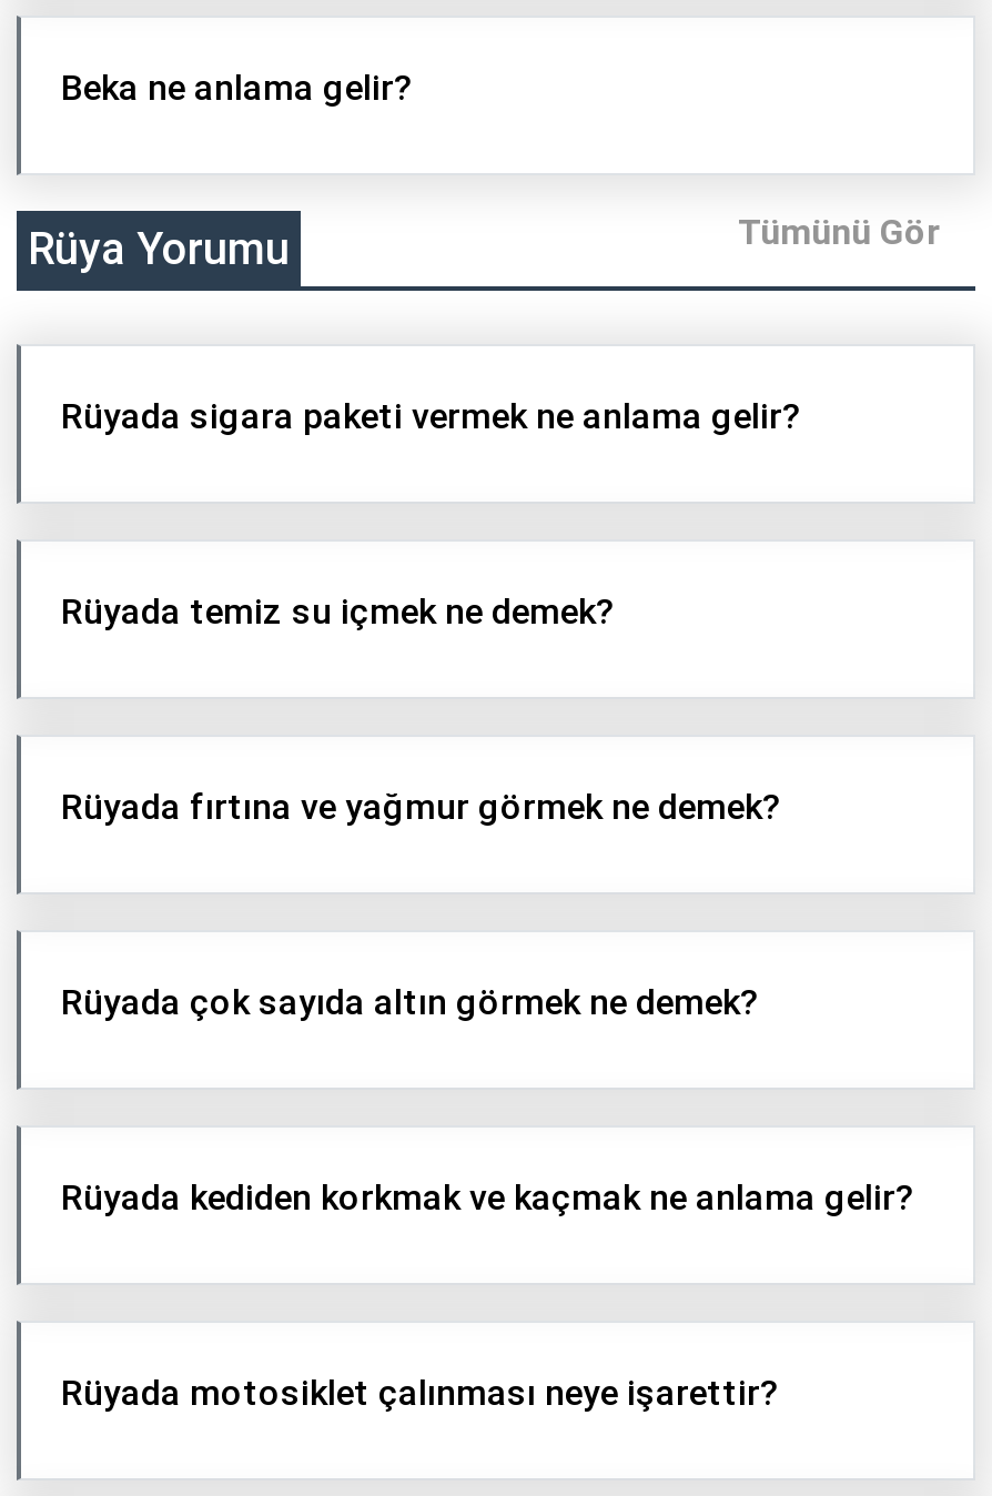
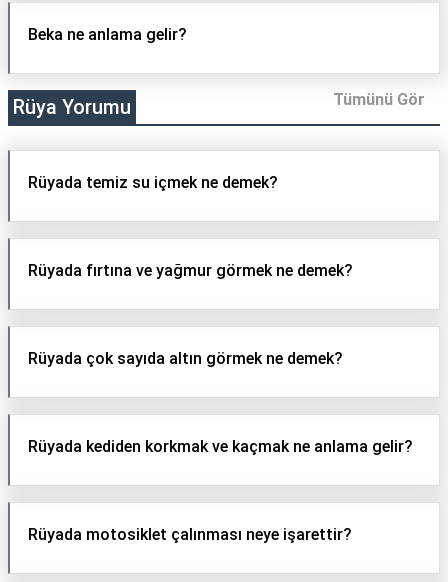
[61,396,802,438] Rüyada sigara paketi vermek ne anlama gelir? -> none

